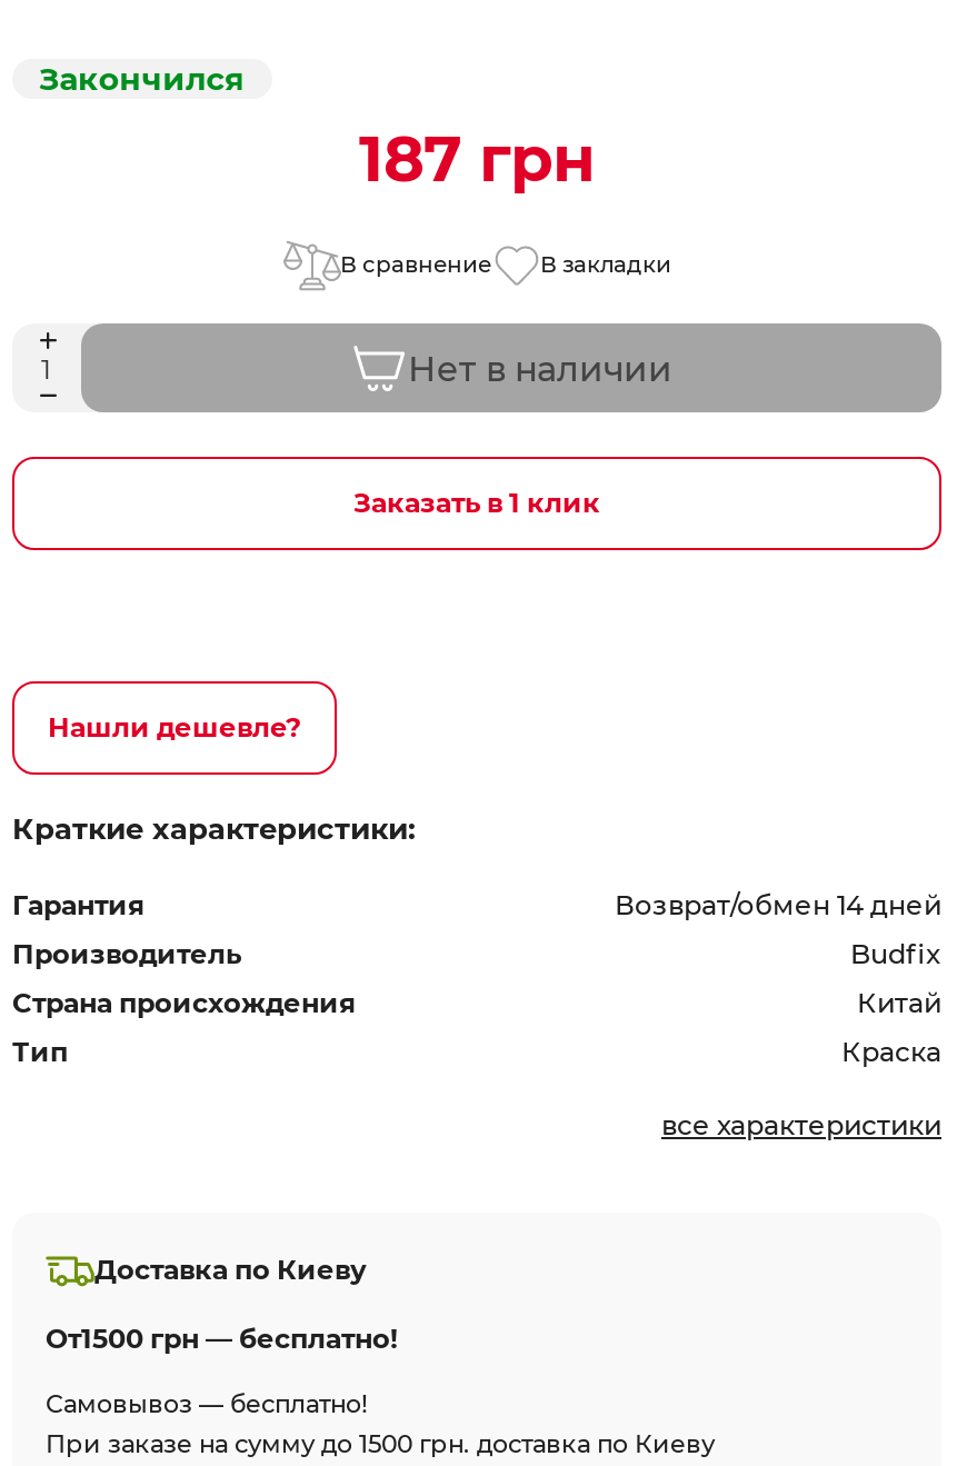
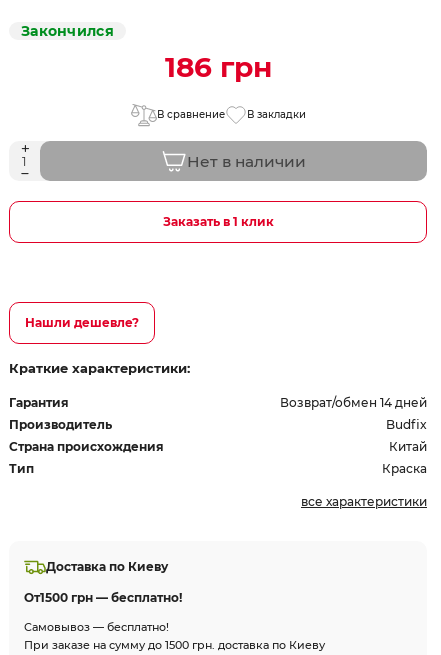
[359,121,595,197] 187 грн -> [164,50,271,84] 186 грн

